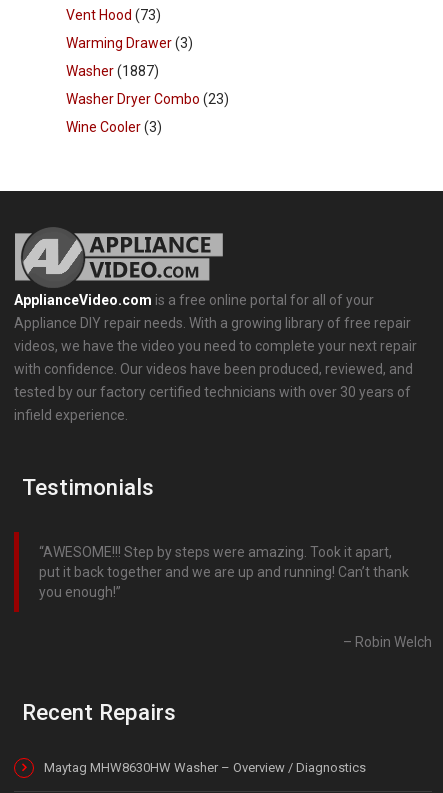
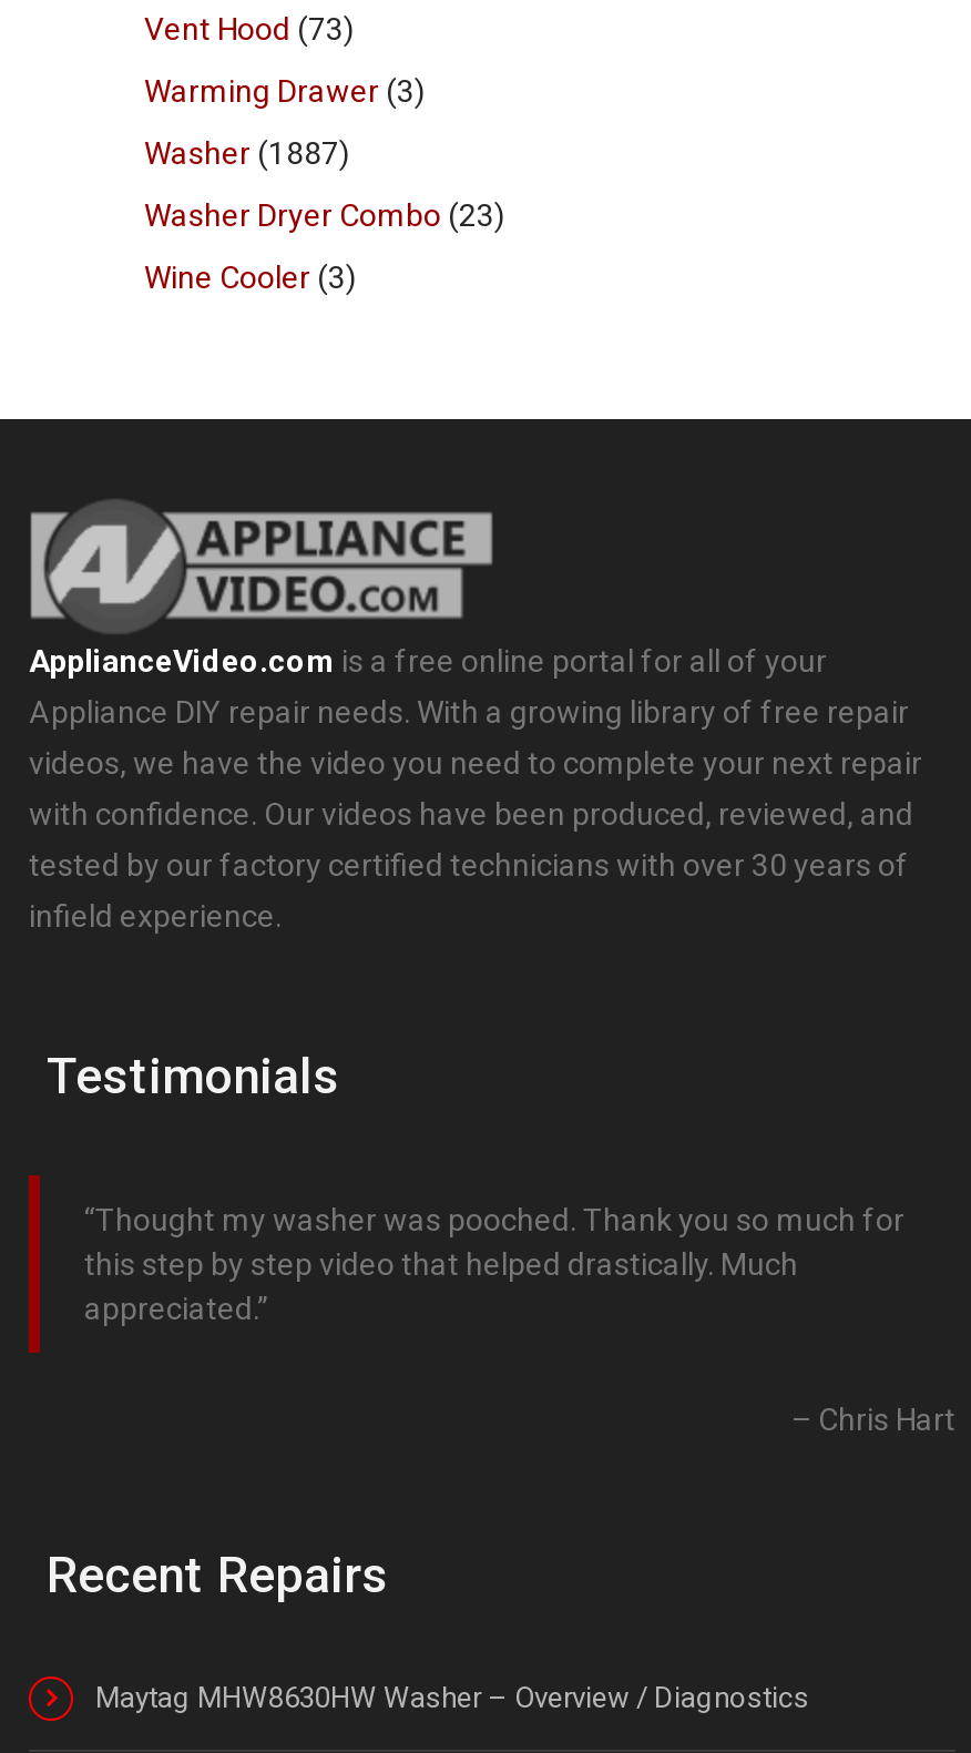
[39,544,409,600] AWESOME!!! Step by steps were amazing. Took it apart, | put it back together and we are up and running! Can’t thank | you enough! -> [84,1203,904,1327] Thought my washer was pooched. Thank you so much for | this step by step video that helped drastically. Much | appreciated.
[355,634,432,650] Robin Welch -> [818,1402,955,1438] Chris Hart

